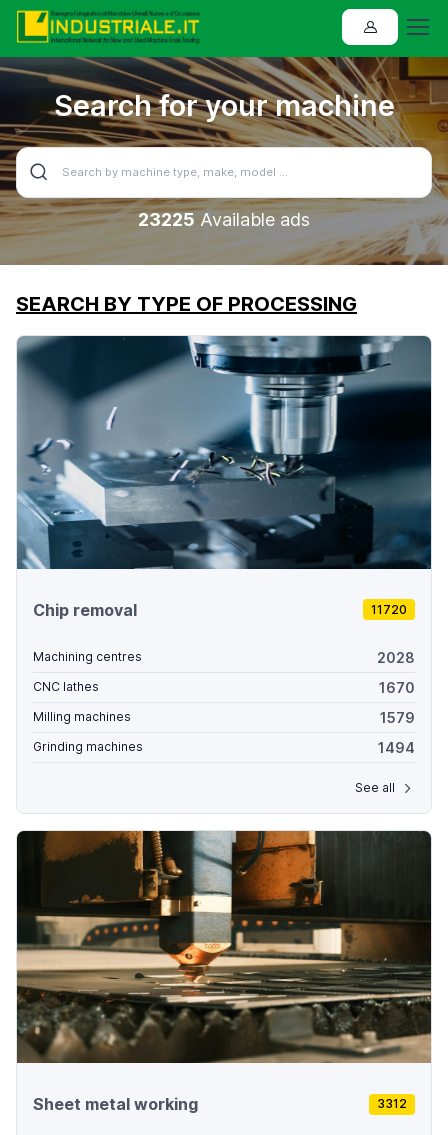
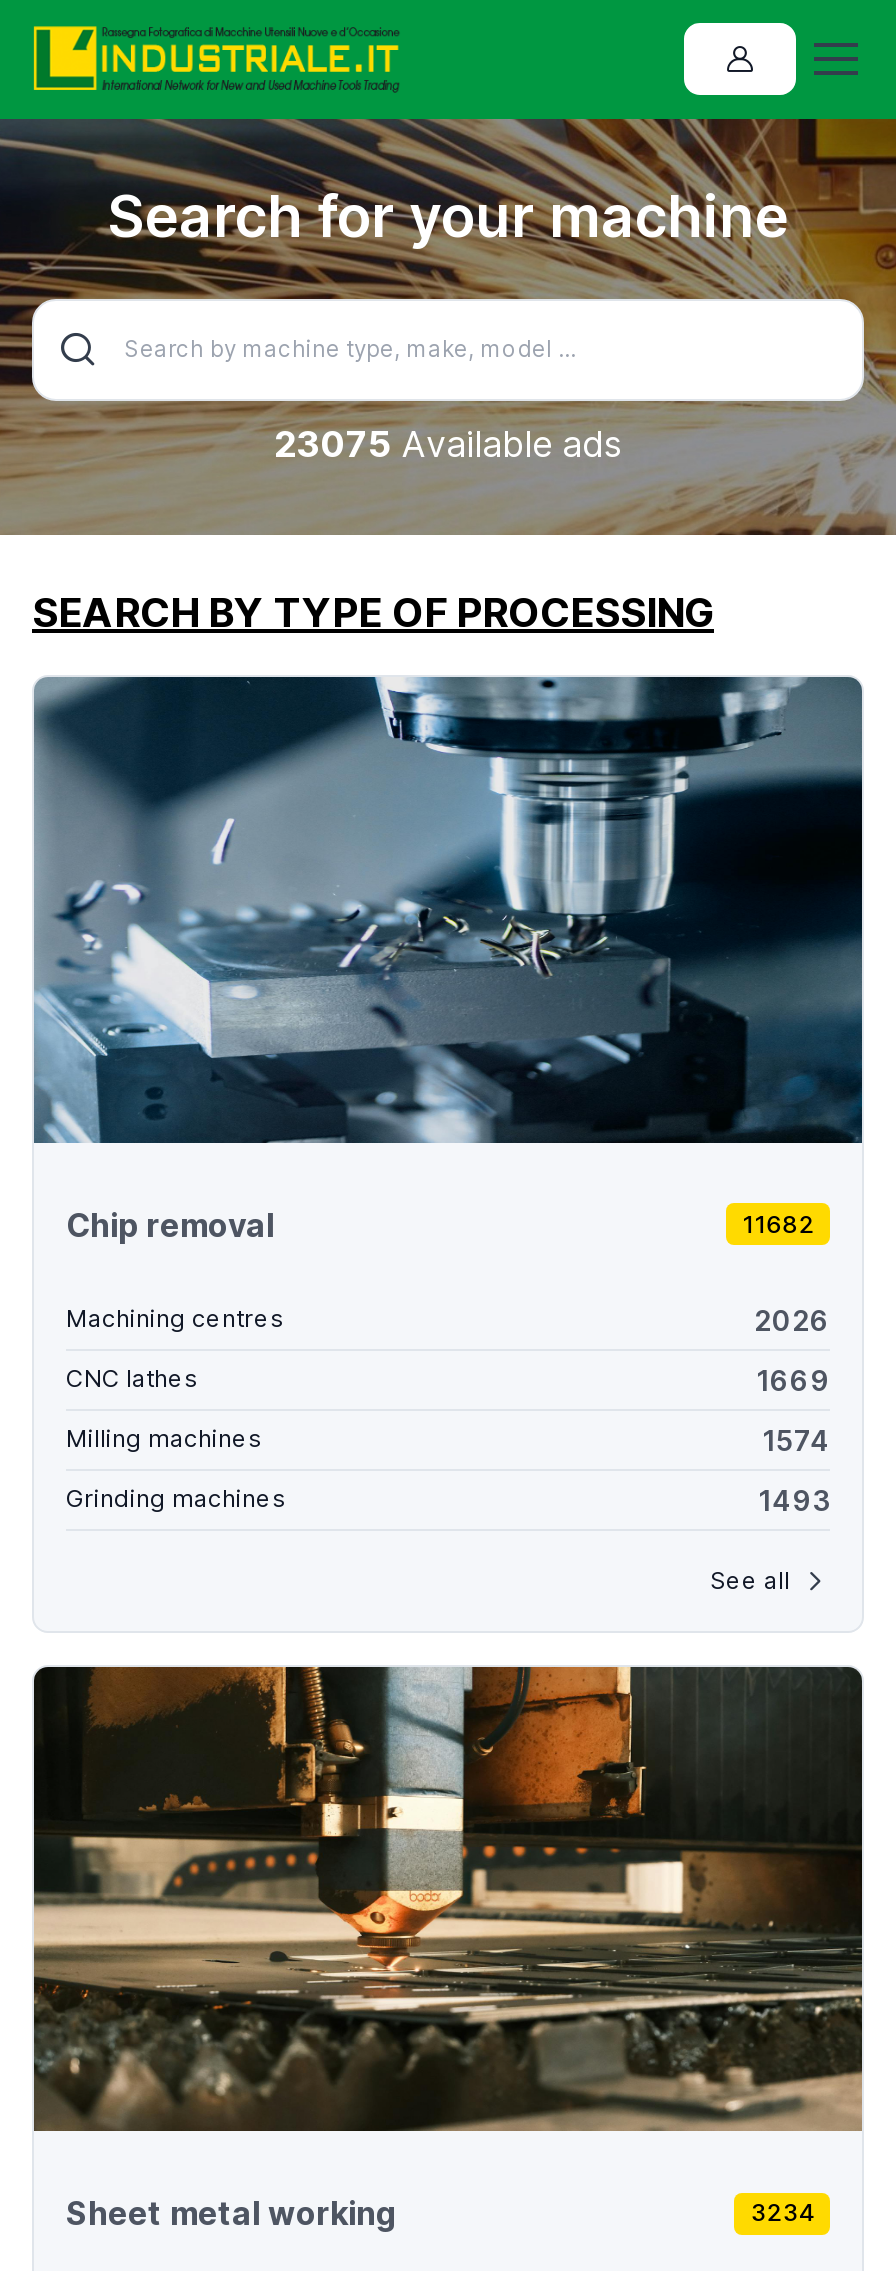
[138,209,310,230] 23225 Available ads -> [274,422,622,464] 23075 Available ads
[371,602,407,617] 11720 -> [742,1208,814,1238] 11682
[377,649,415,666] 2028 -> [754,1302,830,1336] 2026
[379,679,415,696] 1670 -> [756,1362,830,1396] 1669
[380,709,415,726] 1579 -> [762,1422,830,1456] 1574
[378,739,415,756] 1494 -> [758,1482,830,1516] 1493
[377,1096,407,1111] 3312 -> [750,2198,814,2228] 3234

